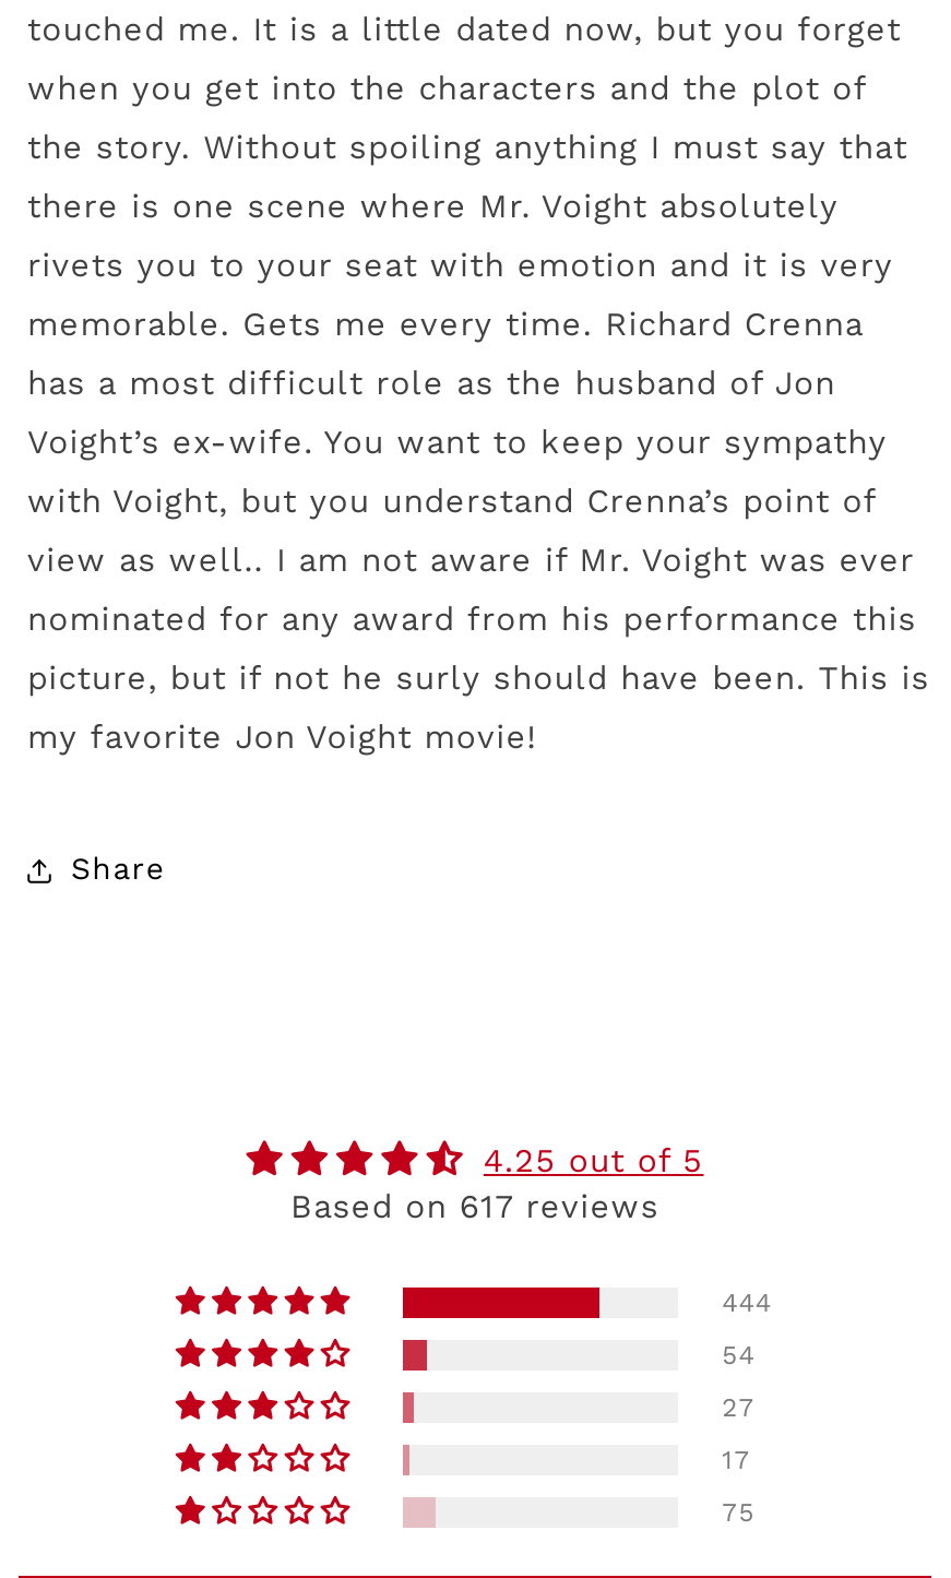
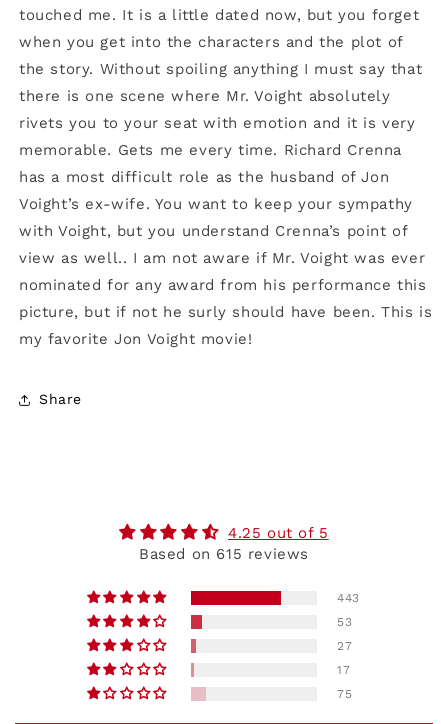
[290,1187,659,1226] Based on 617 reviews -> [139,545,309,563] Based on 615 reviews
[722,1288,772,1318] 444 -> [337,591,360,605] 443
[722,1340,755,1371] 54 -> [337,615,352,629] 53

